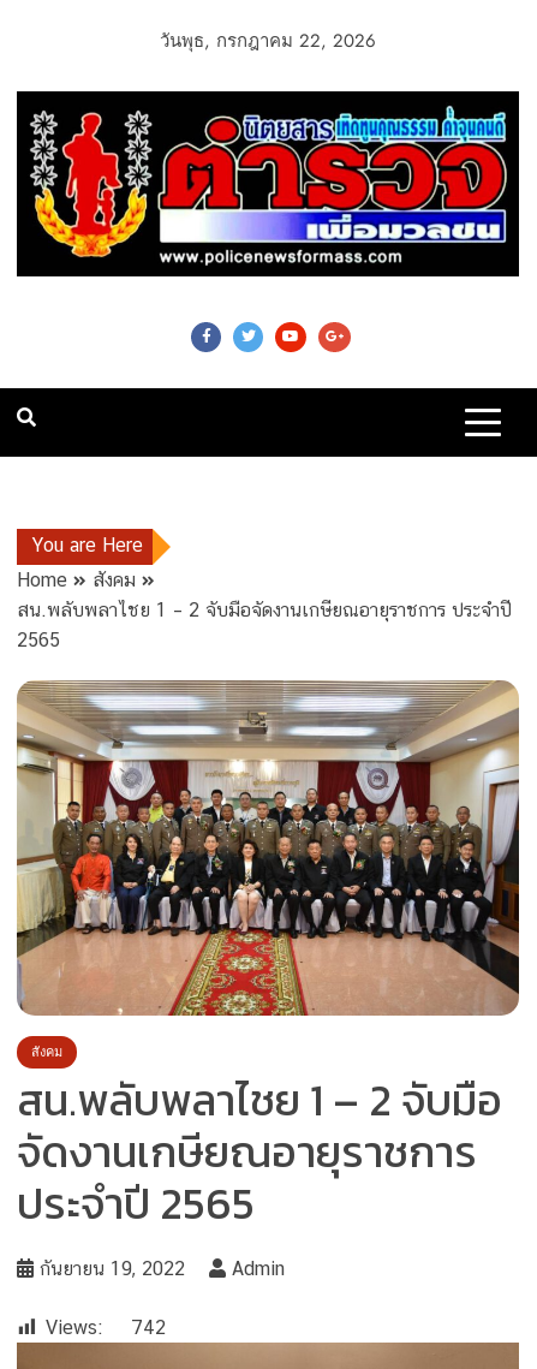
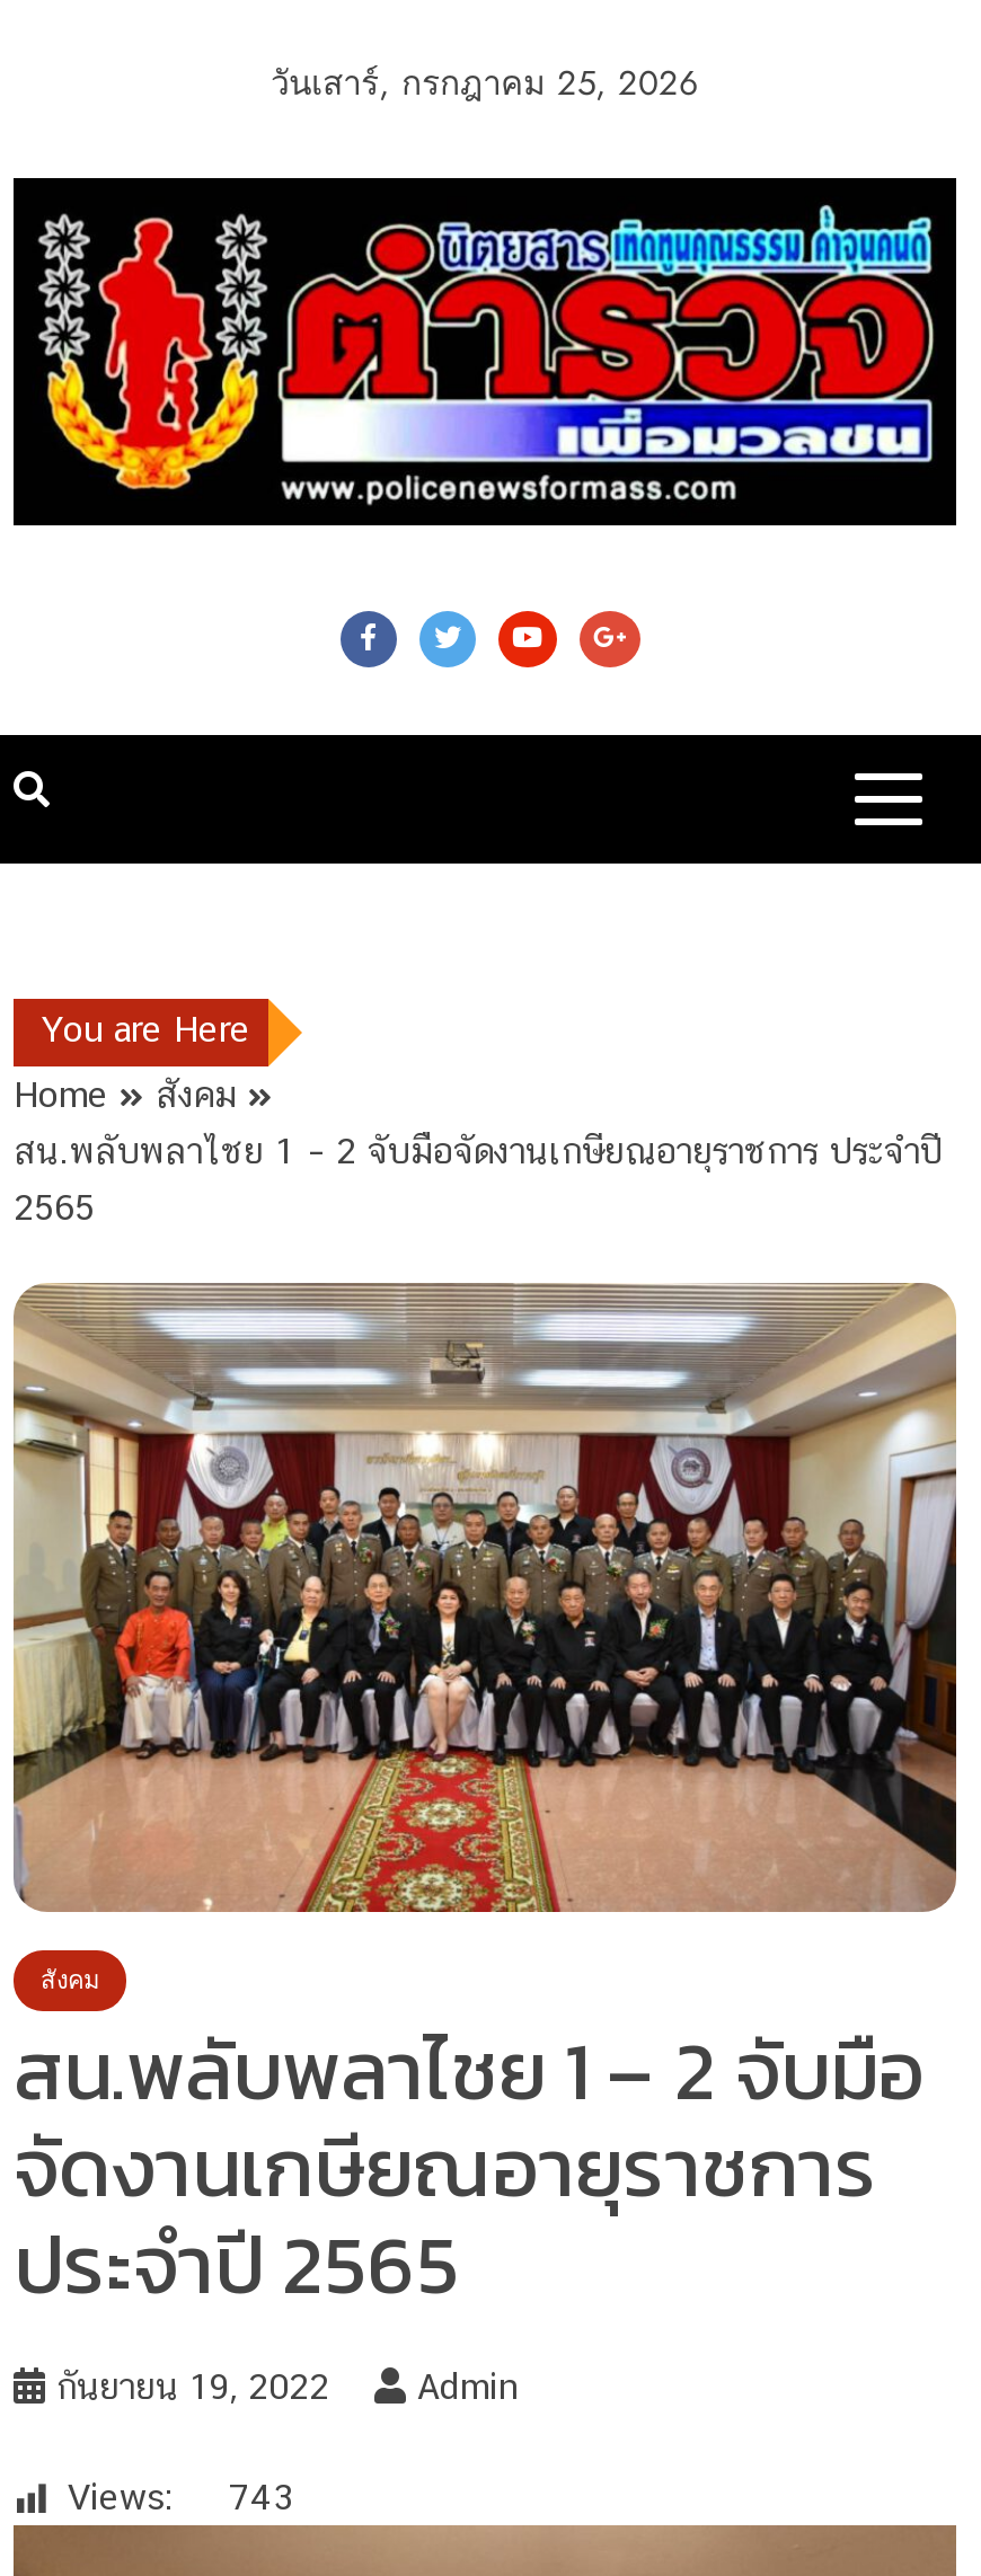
[160,28,376,54] วันพุธ, กรกฎาคม 22, 2026 -> [271,59,699,108] วันเสาร์, กรกฎาคม 25, 2026
[46,1316,166,1339] Views: 742 -> [68,2476,293,2519] Views: 743

